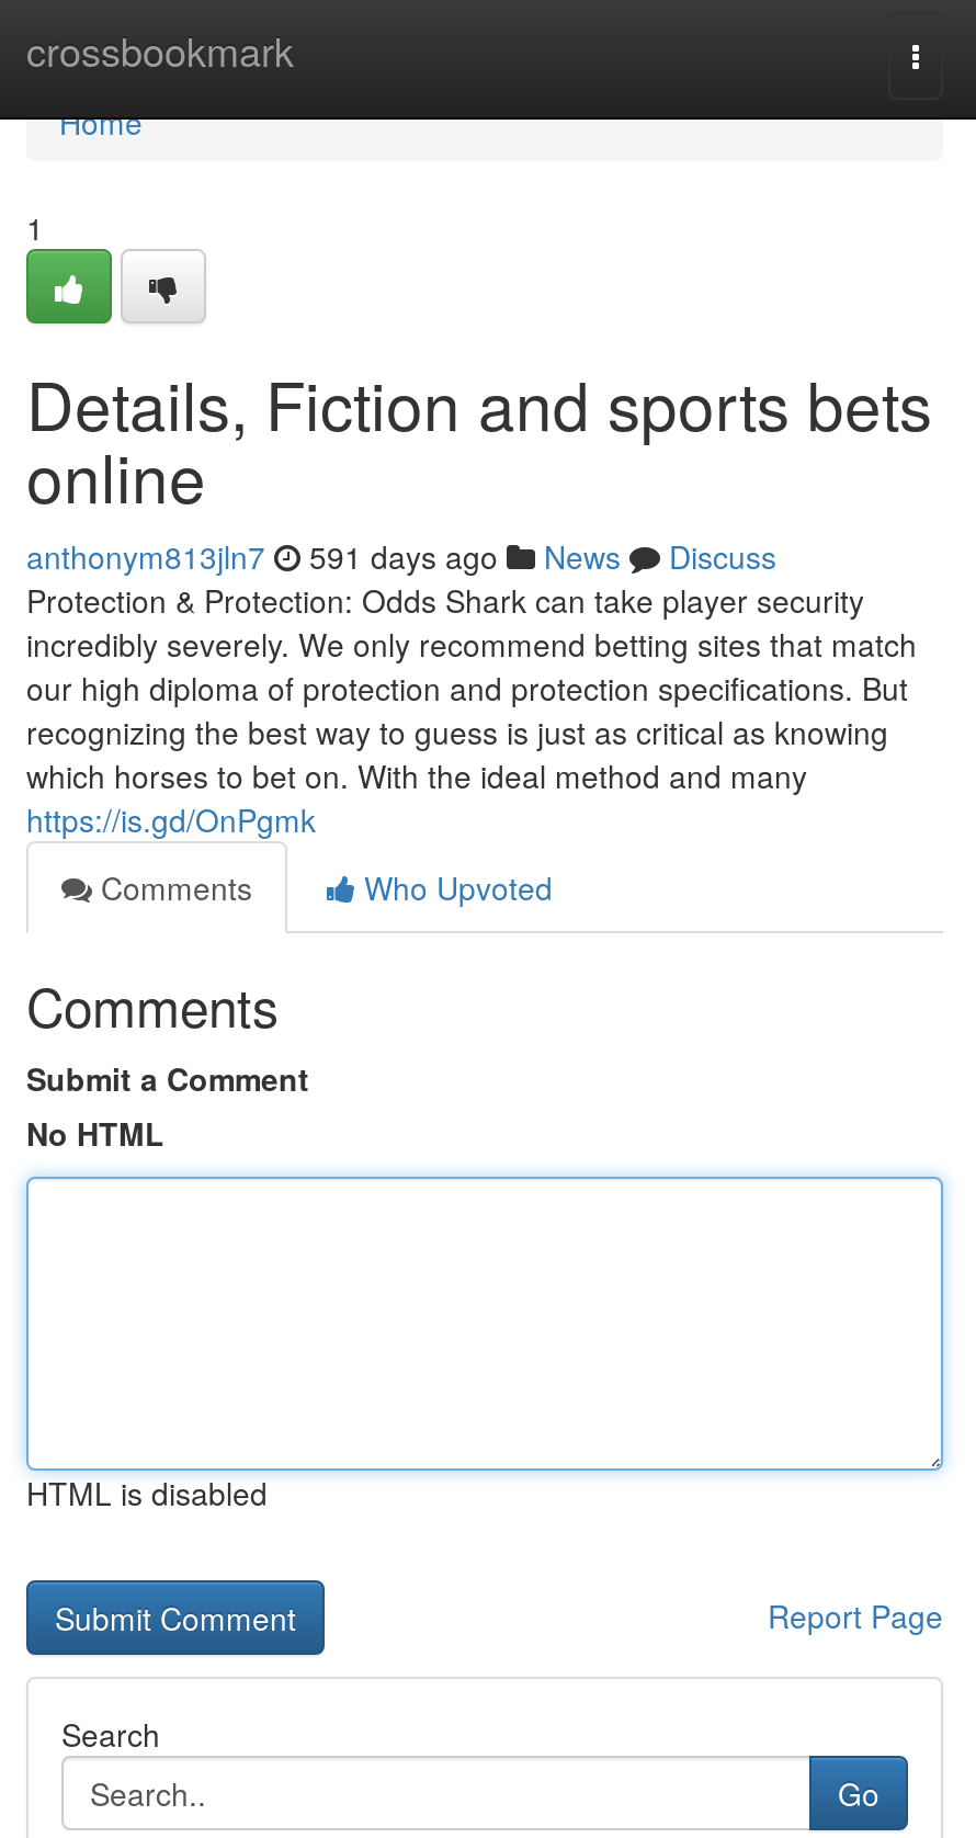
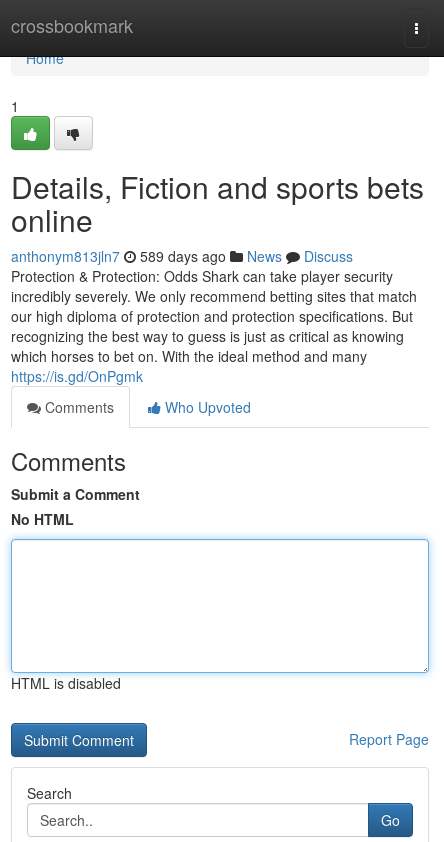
[26,534,776,578] anthonym813jln7 591 days ago News Discuss -> [11,246,353,266] anthonym813jln7 589 days ago News Discuss

